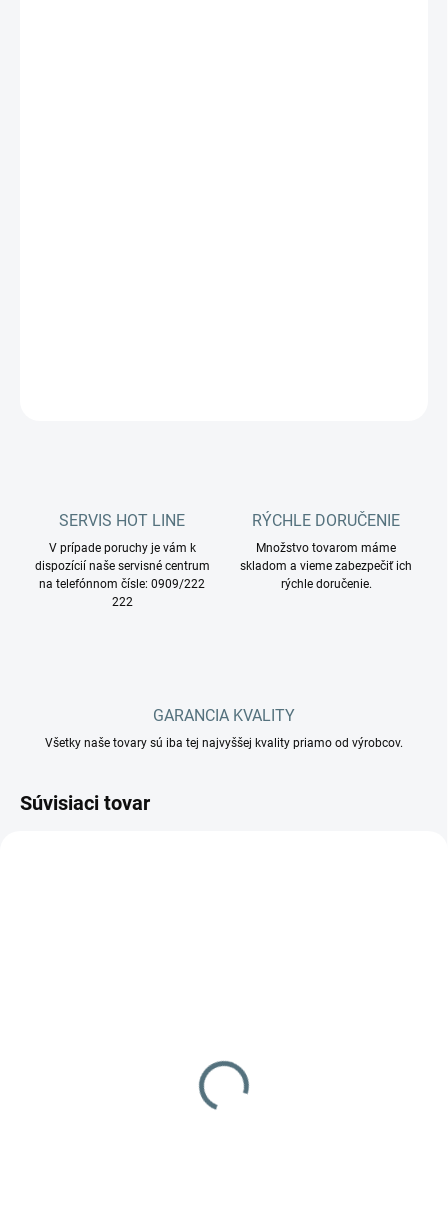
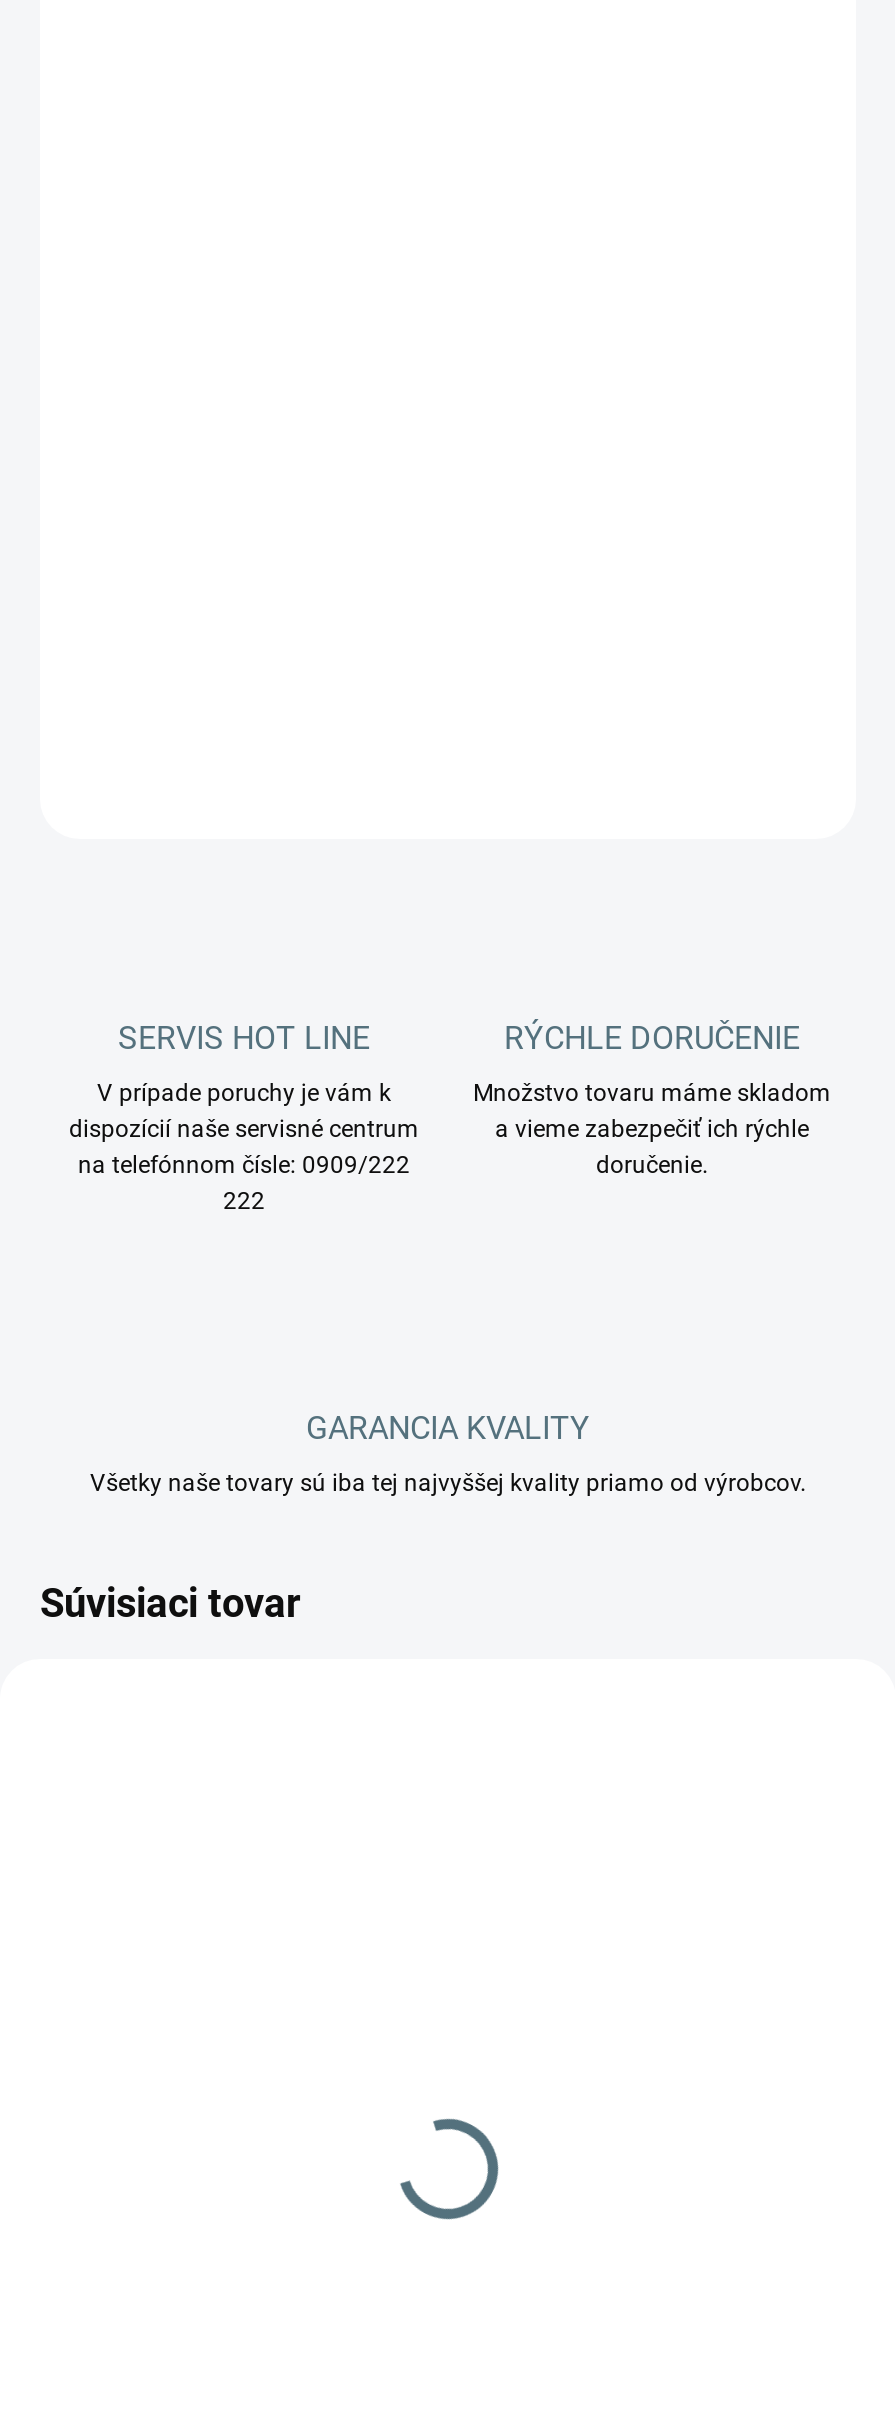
[240,541,412,591] Množstvo tovarom máme | skladom a vieme zabezpečiť ich | rýchle doručenie. -> [473,1080,831,1180] Množstvo tovaru máme skladom | a vieme zabezpečiť ich rýchle | doručenie.
[198,1062,247,1111] [image] -> [398,2123,498,2223] [image]

